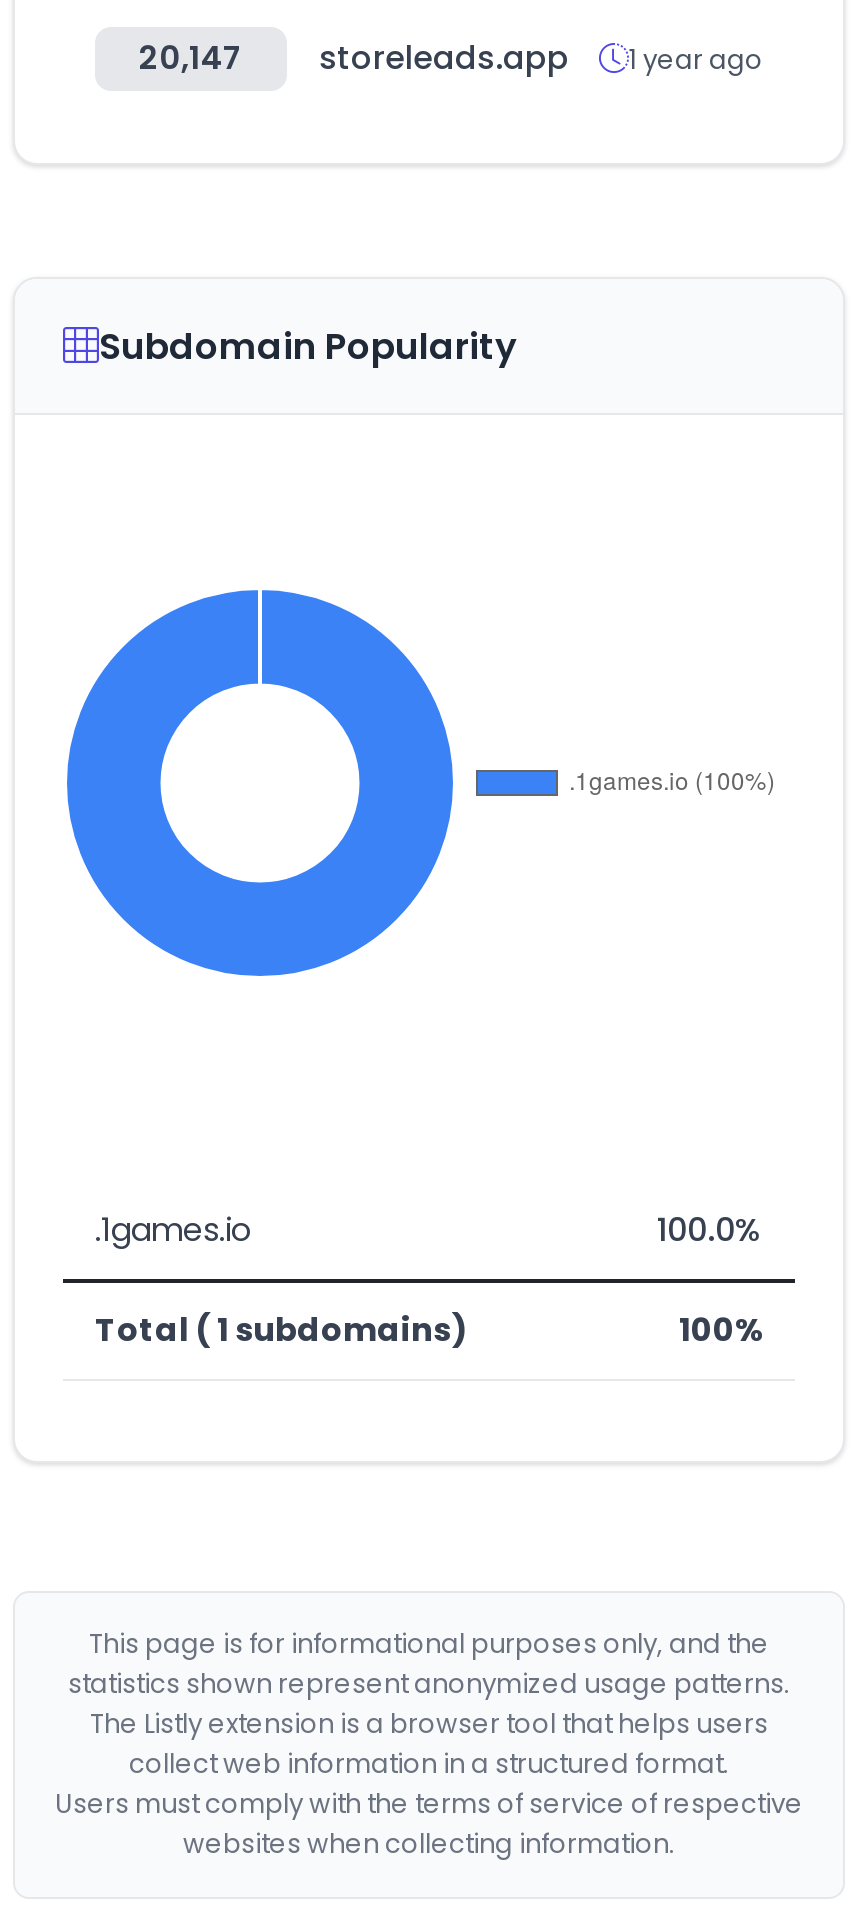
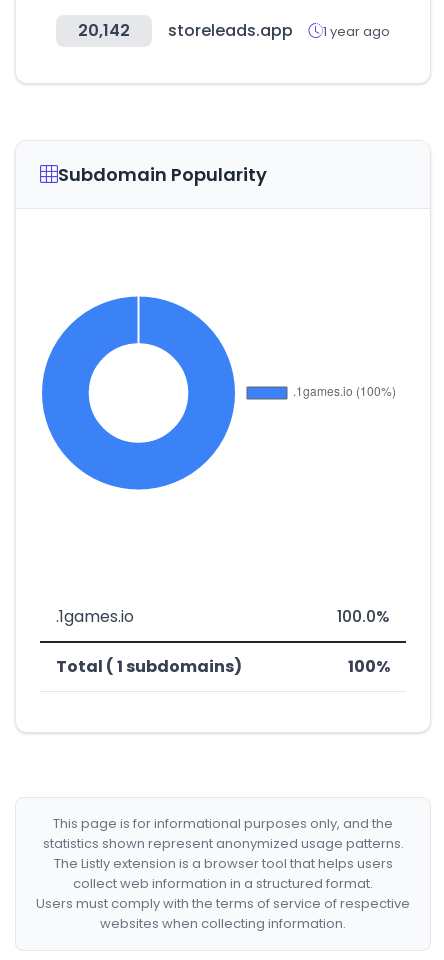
[139,35,763,81] 20,147 storeleads.app 1 year ago -> [78,19,390,42] 20,142 storeleads.app 1 year ago

